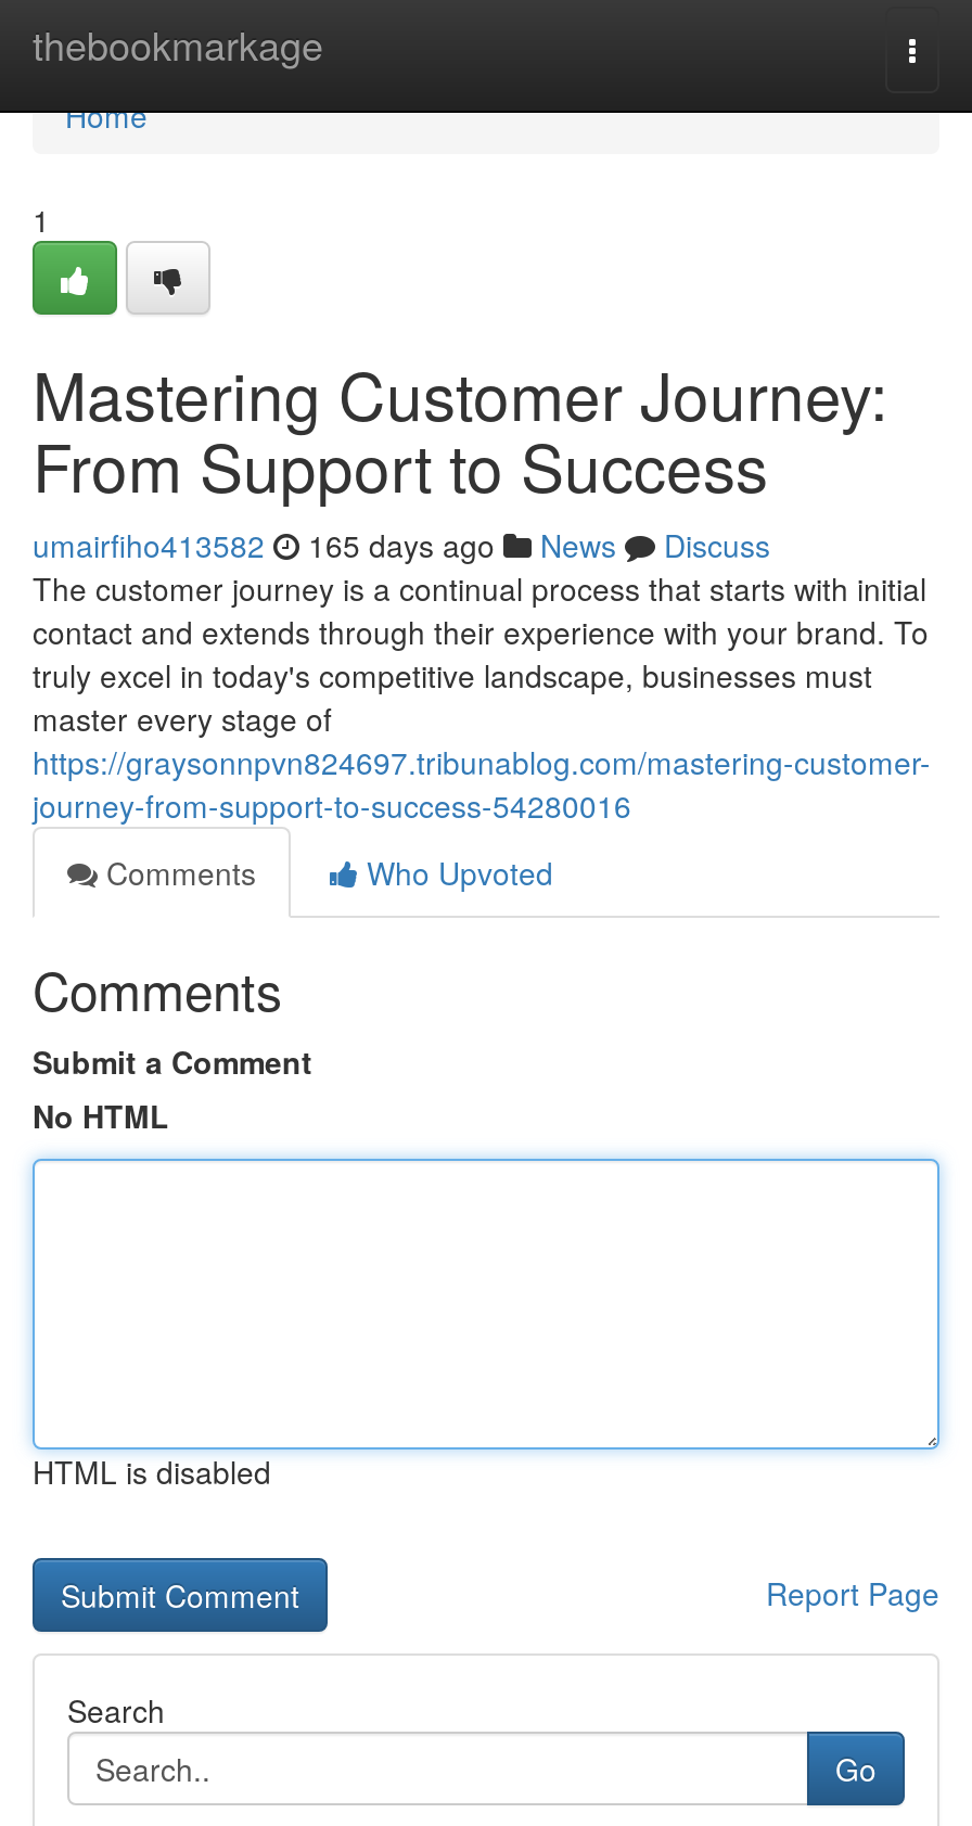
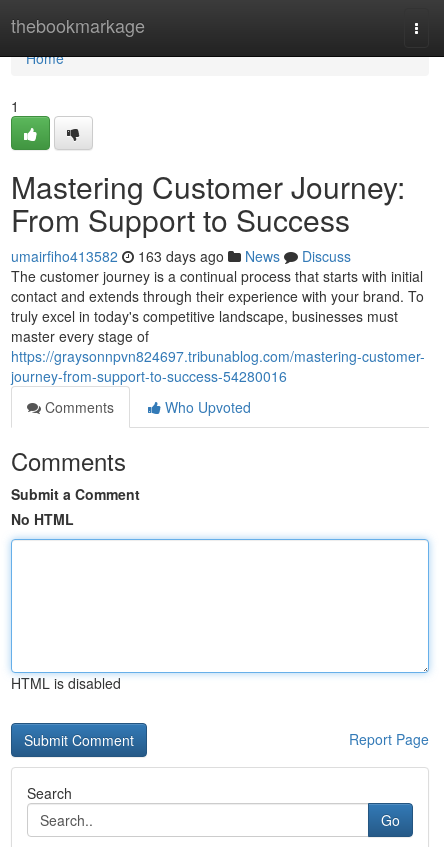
[33,523,770,566] umairfiho413582 165 days ago News Discuss -> [11,246,351,266] umairfiho413582 163 days ago News Discuss

